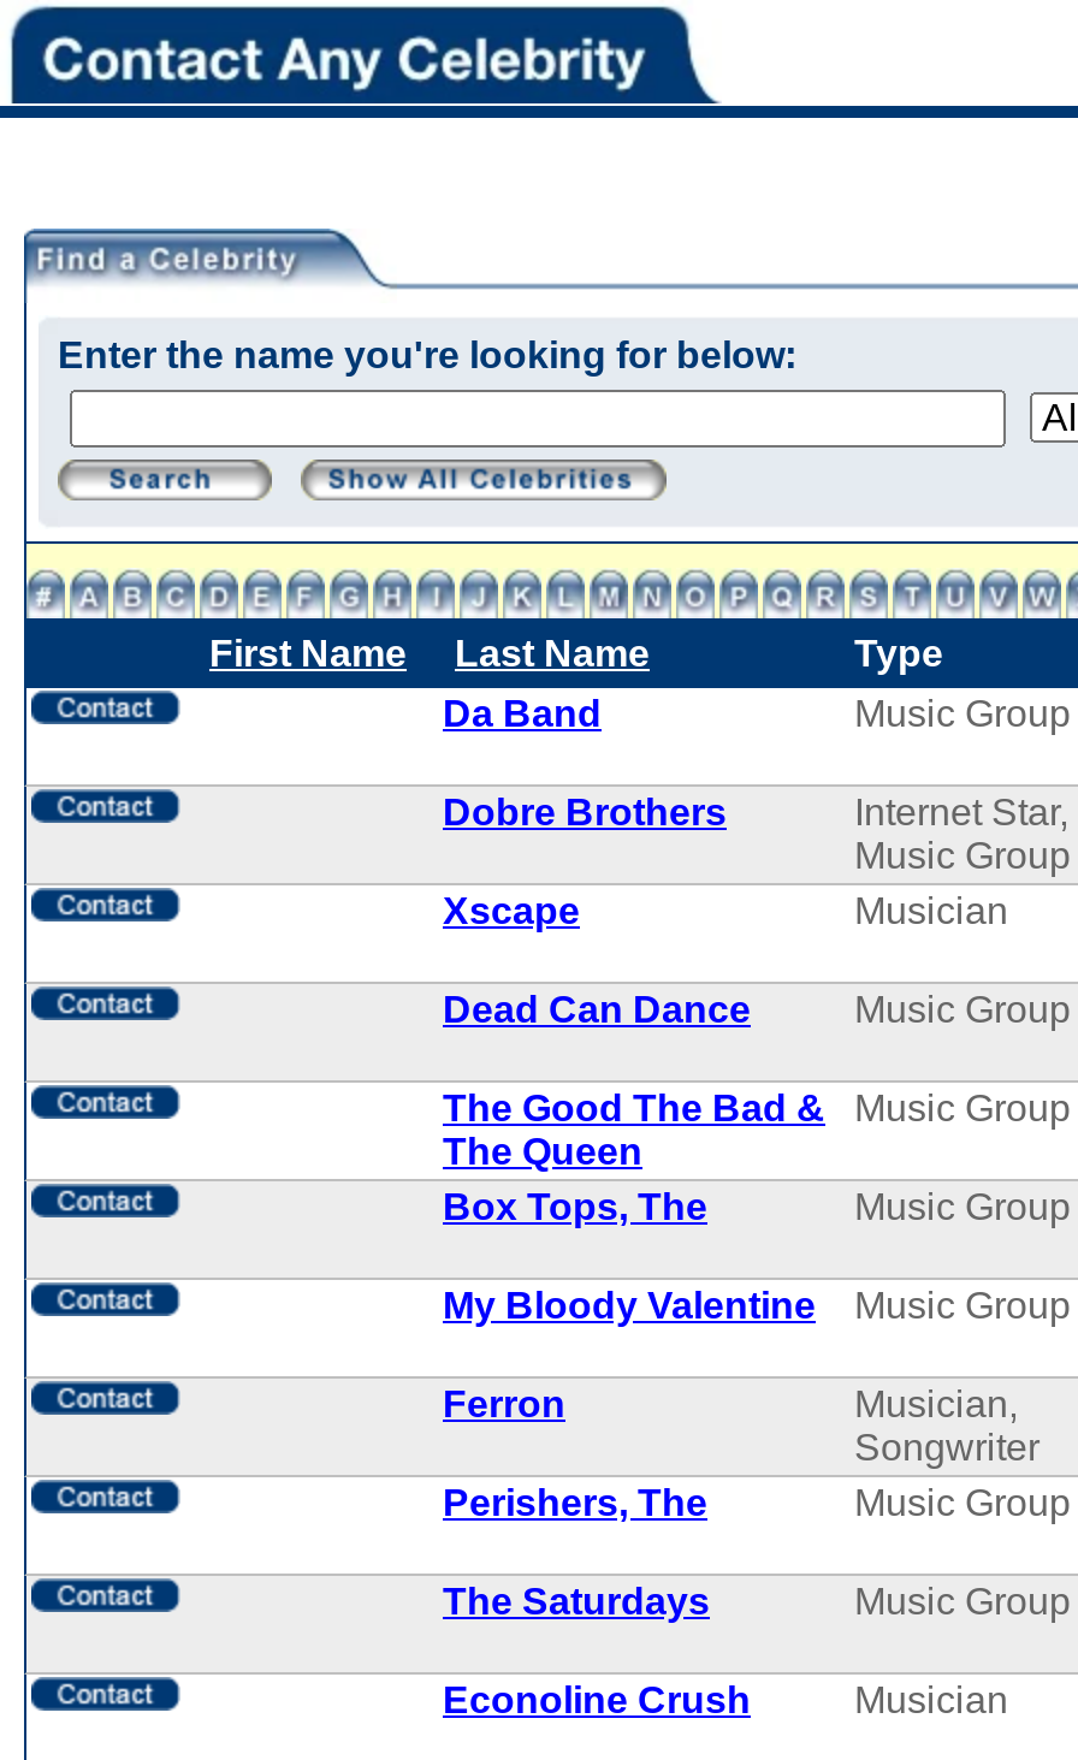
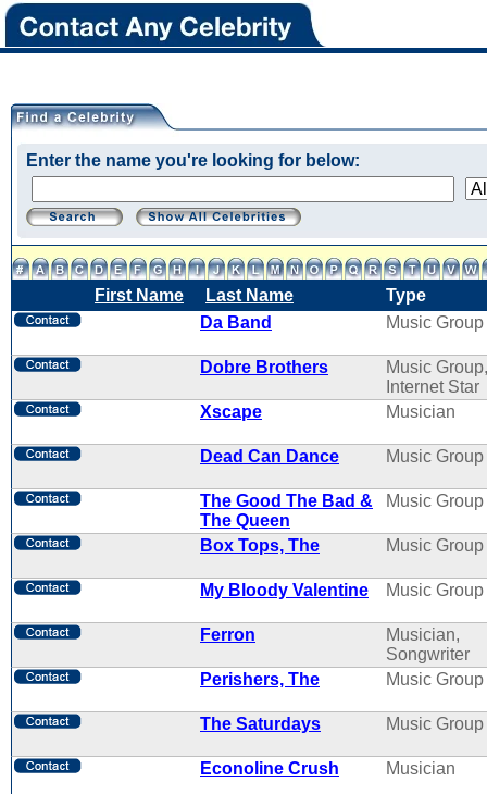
[854,792,1071,876] Internet Star, | Music Group -> [386,358,487,396] Music Group, | Internet Star

